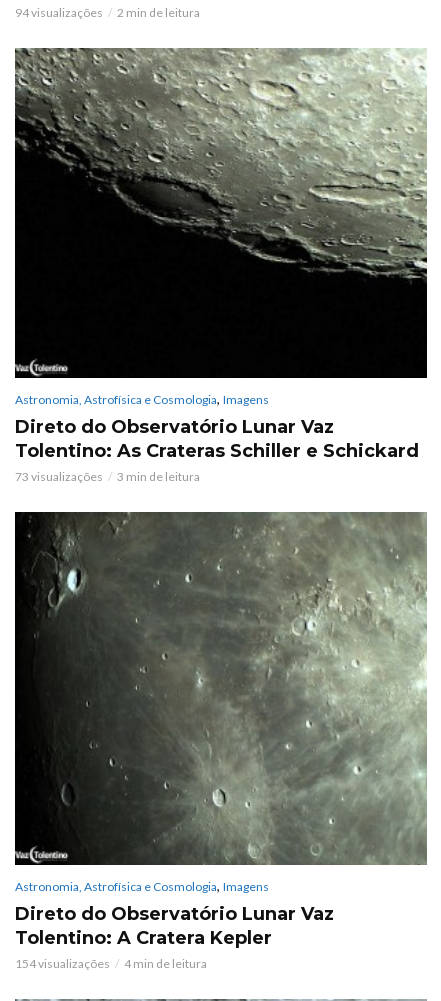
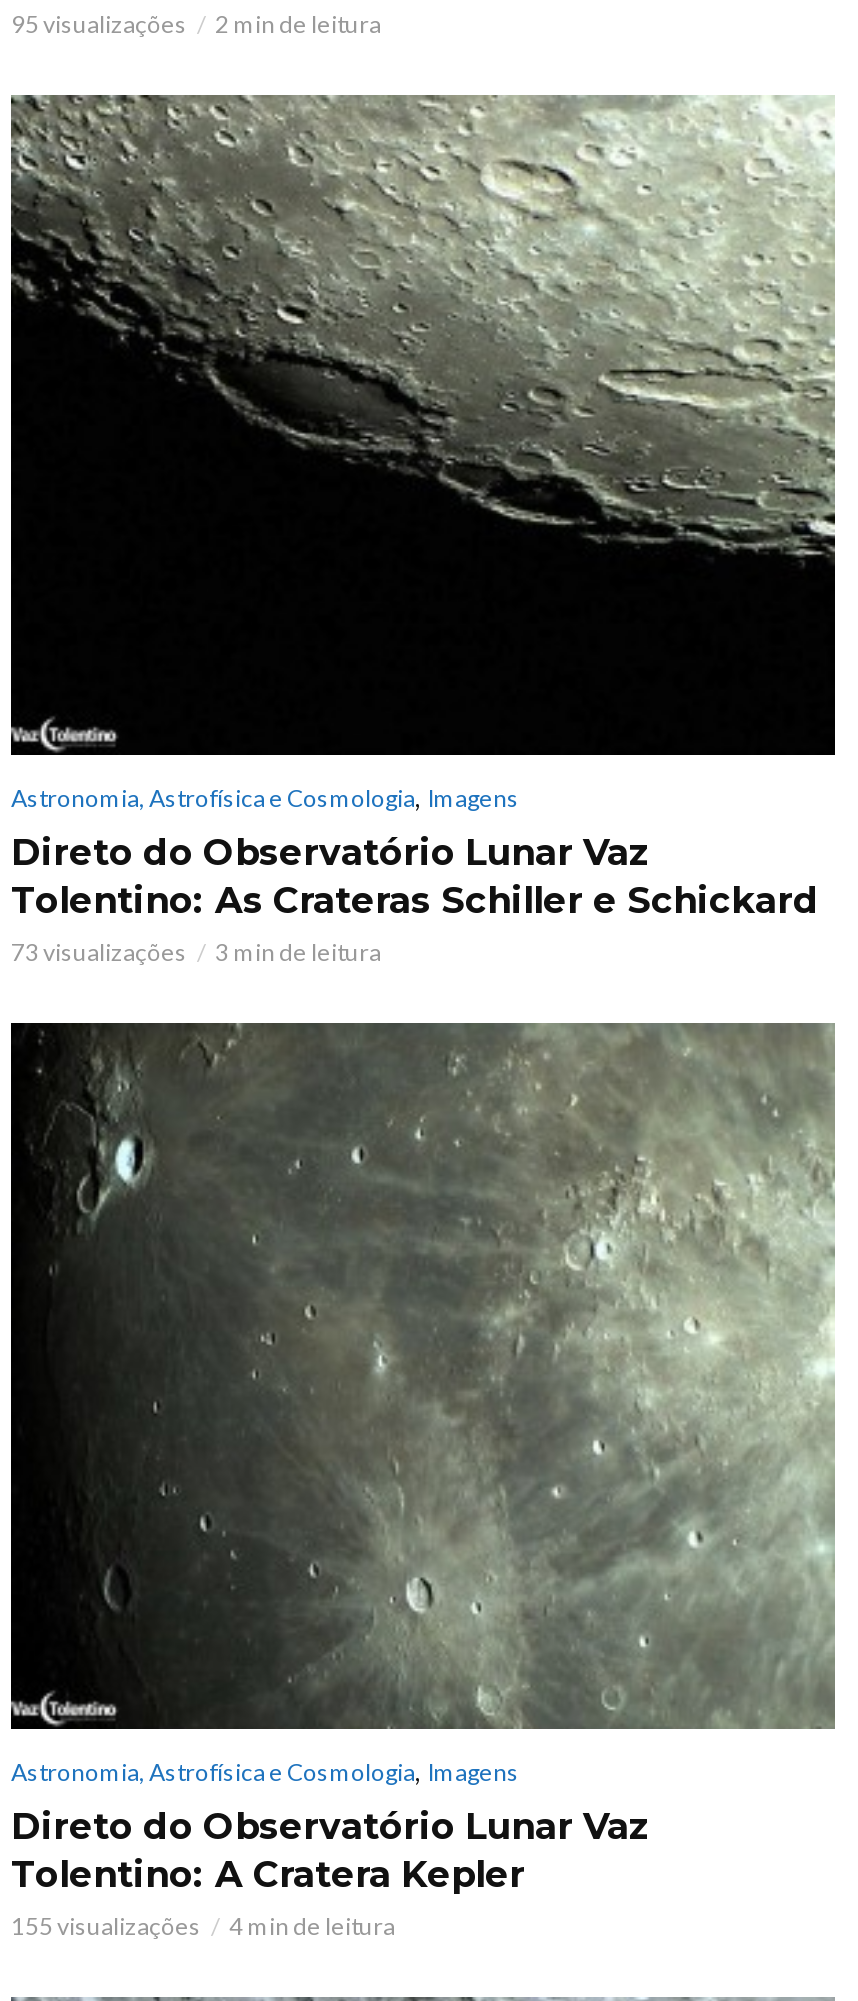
[15,5,103,20] 94 visualizações -> [11,9,187,39] 95 visualizações
[15,956,110,971] 154 visualizações -> [11,1912,201,1942] 155 visualizações

